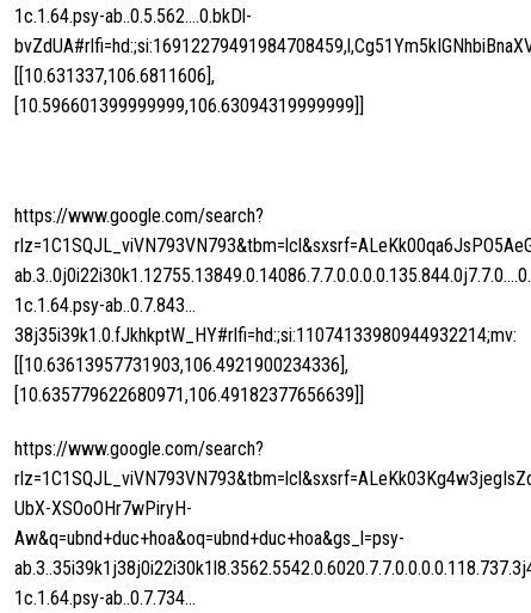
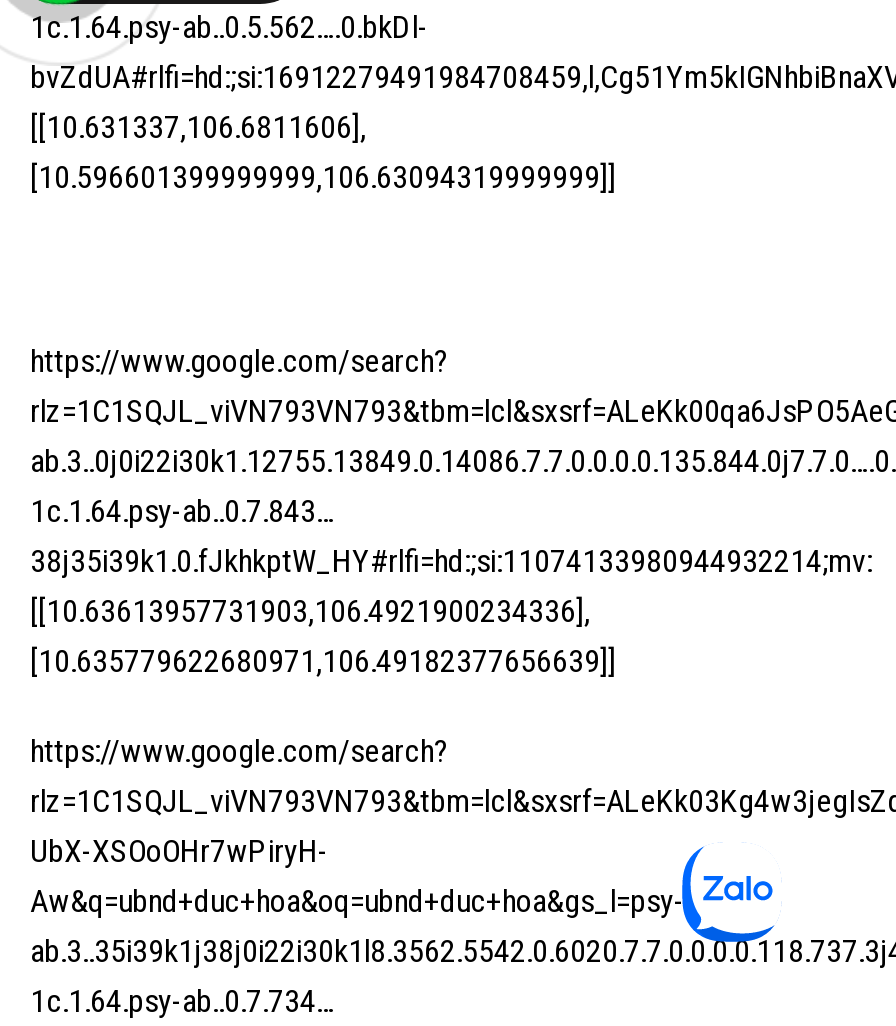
none -> [680,846,776,928] [image]

